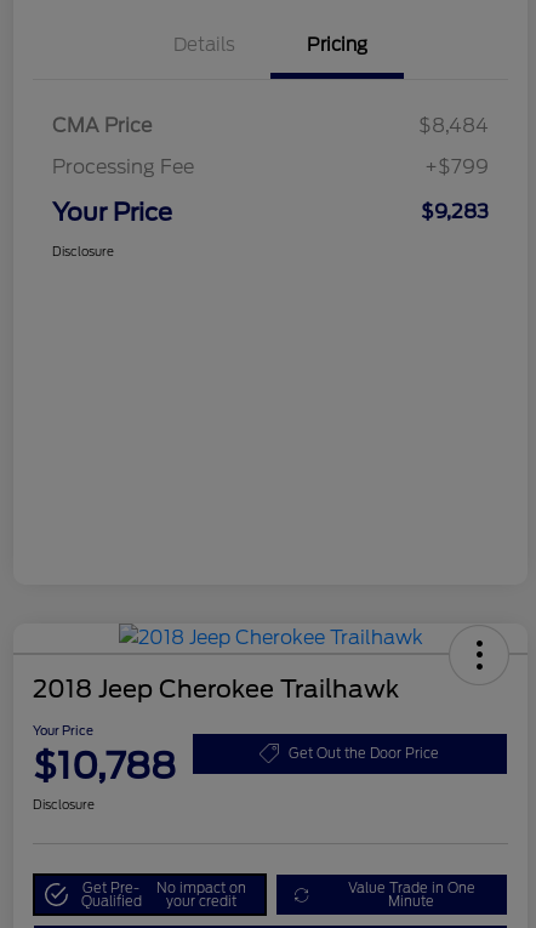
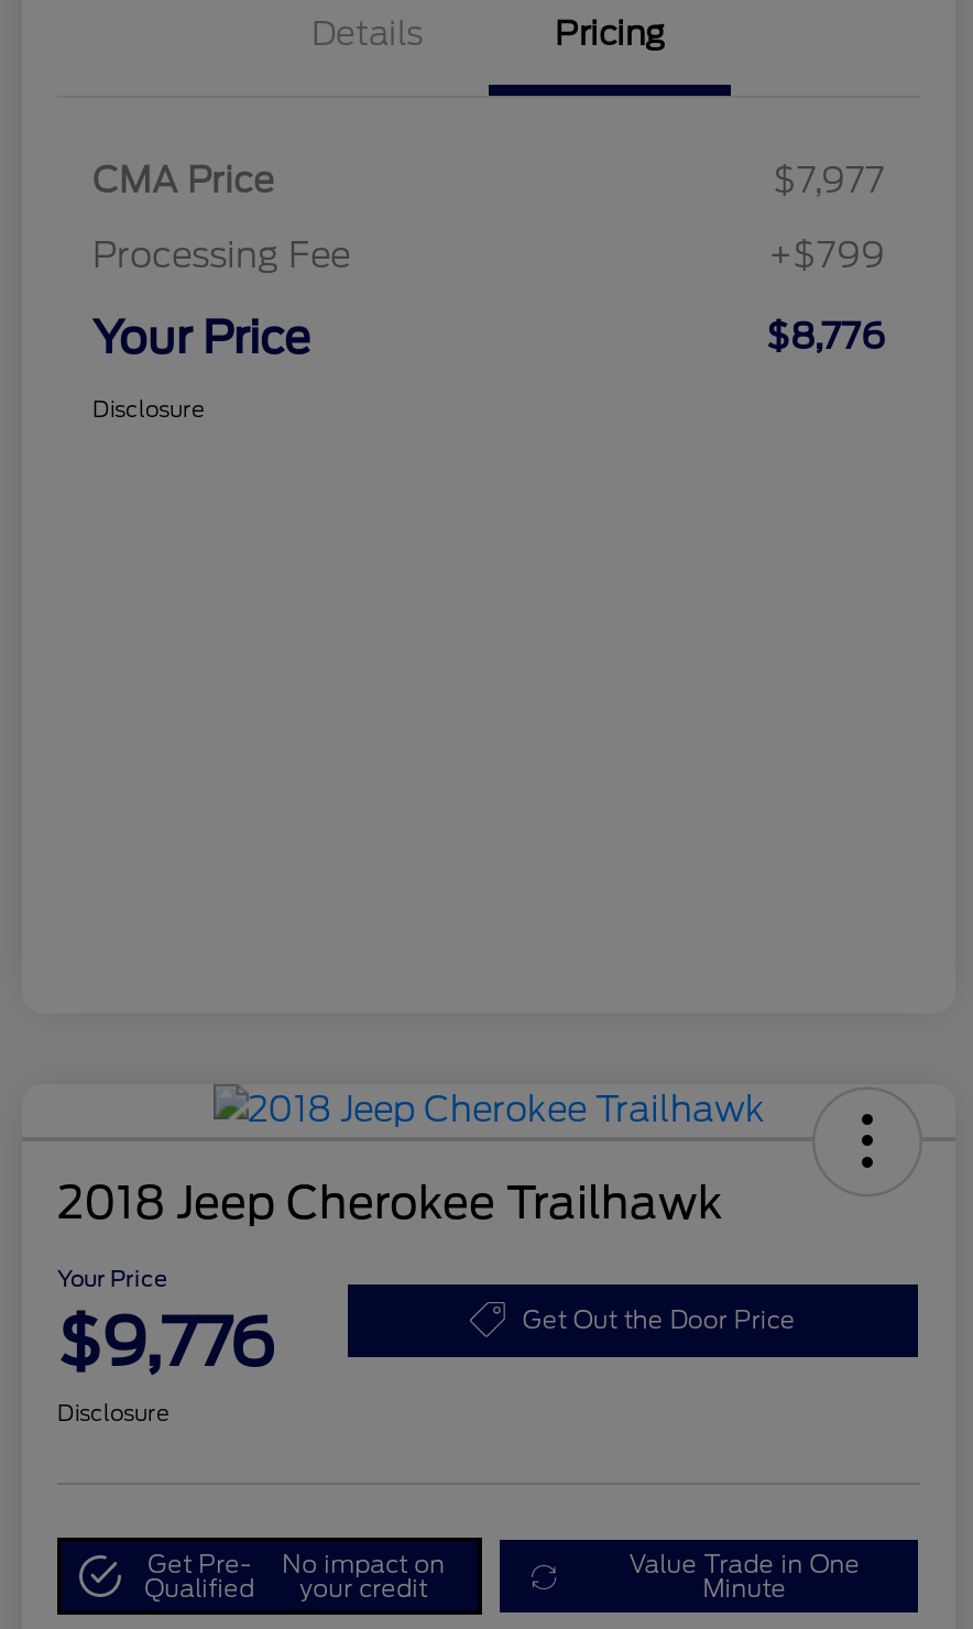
[418,114,489,137] $8,484 -> [773,160,885,202] $7,977
[421,200,489,223] $9,283 -> [766,316,885,358] $8,776
[33,744,176,788] $10,788 -> [57,1303,275,1382] $9,776

